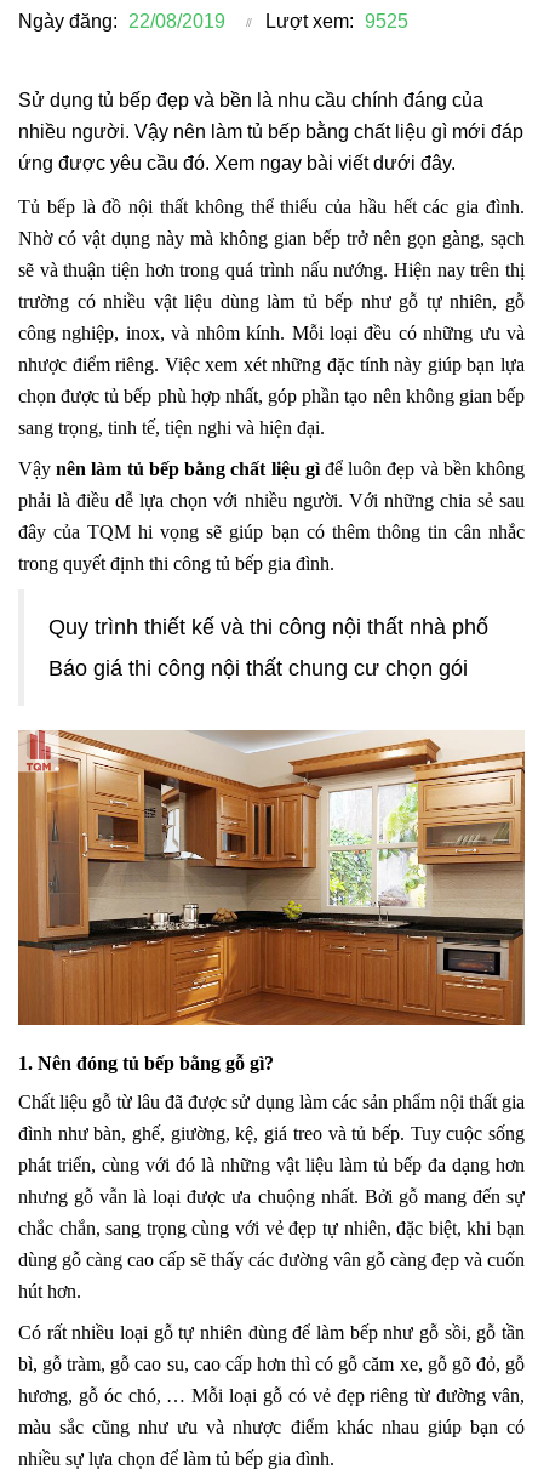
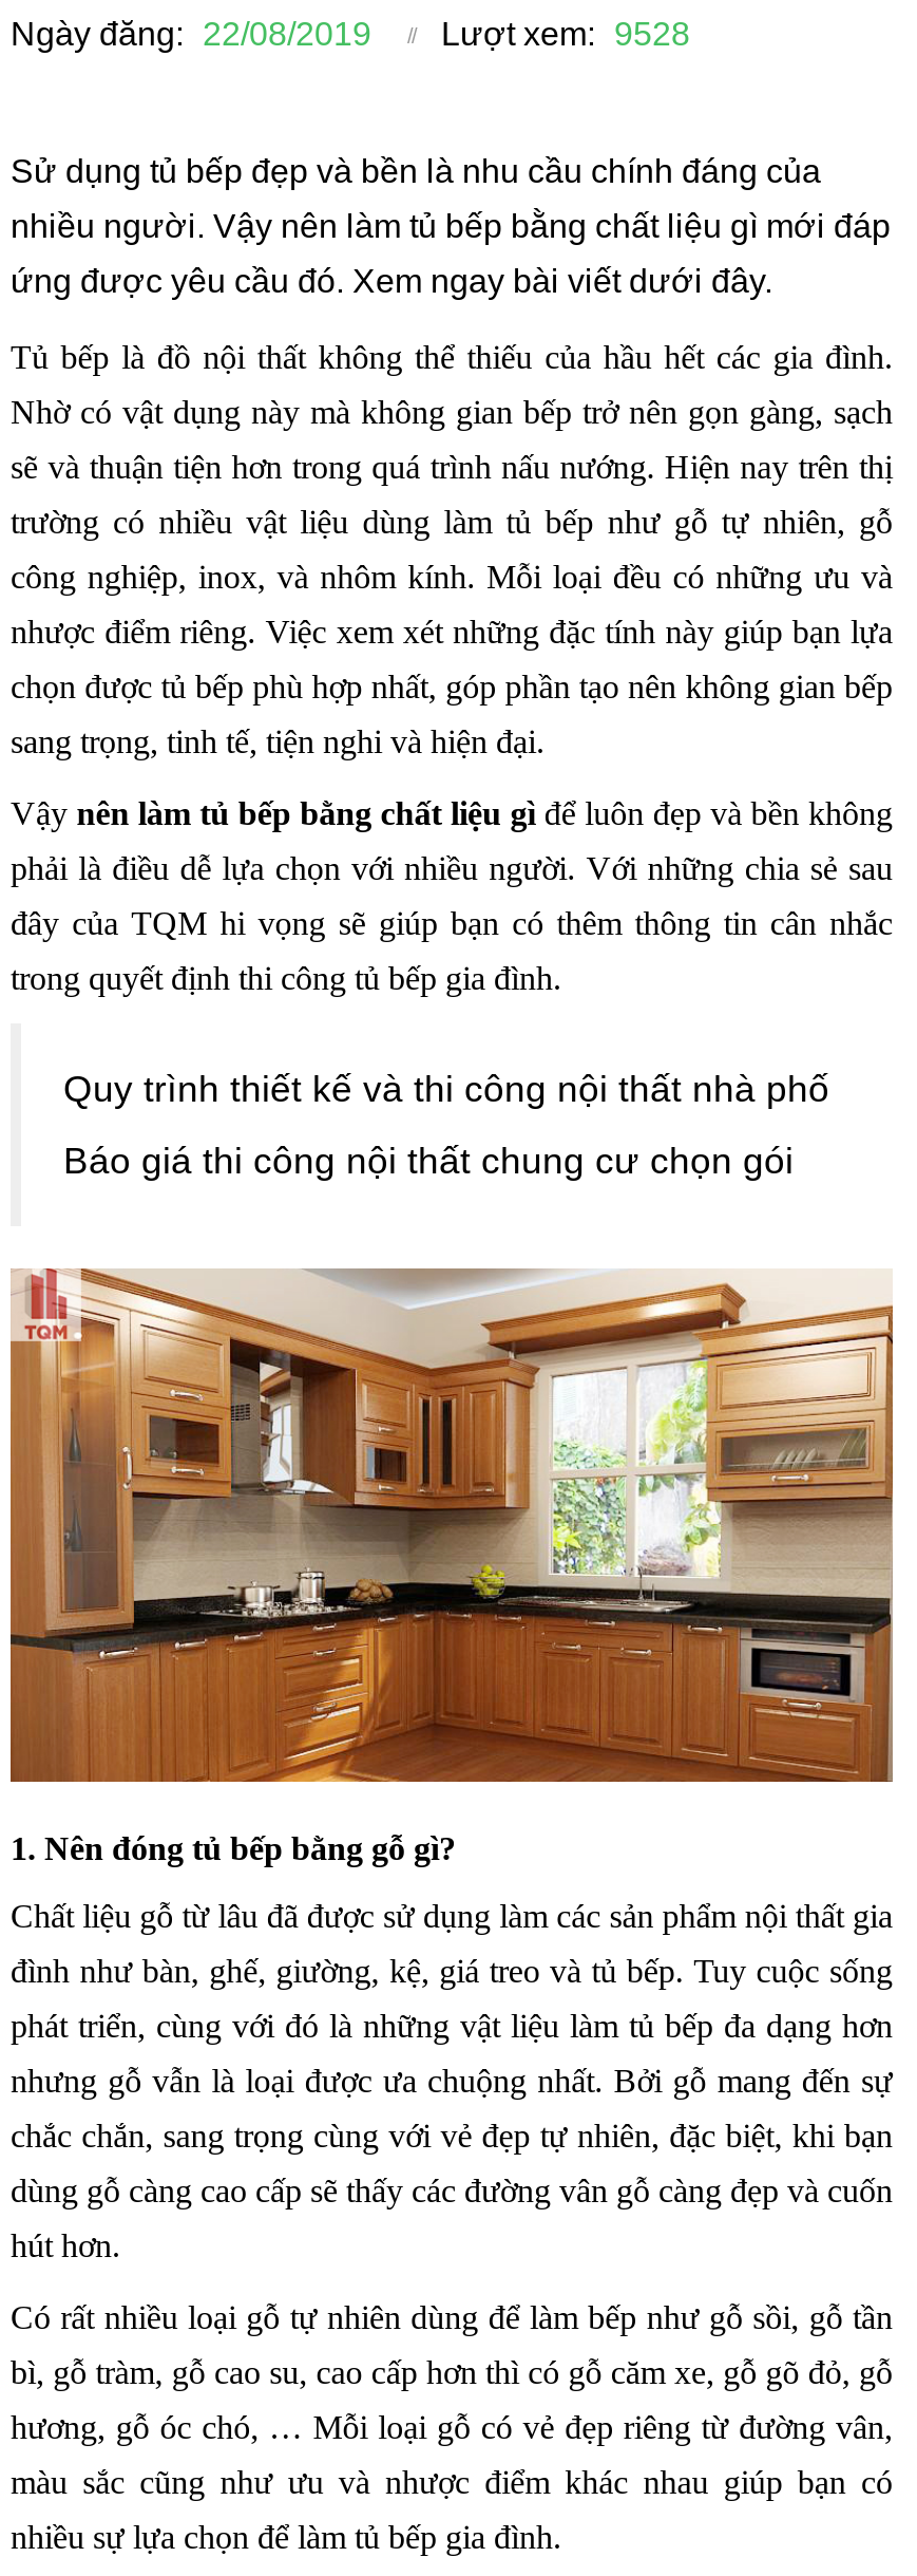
[18,11,408,32] Ngày đăng: 22/08/2019 Lượt xem: 9525 -> [11,16,690,52] Ngày đăng: 22/08/2019 Lượt xem: 9528

